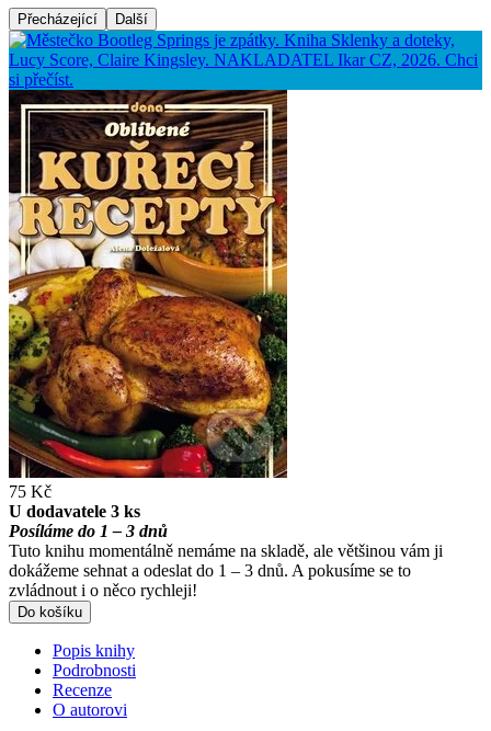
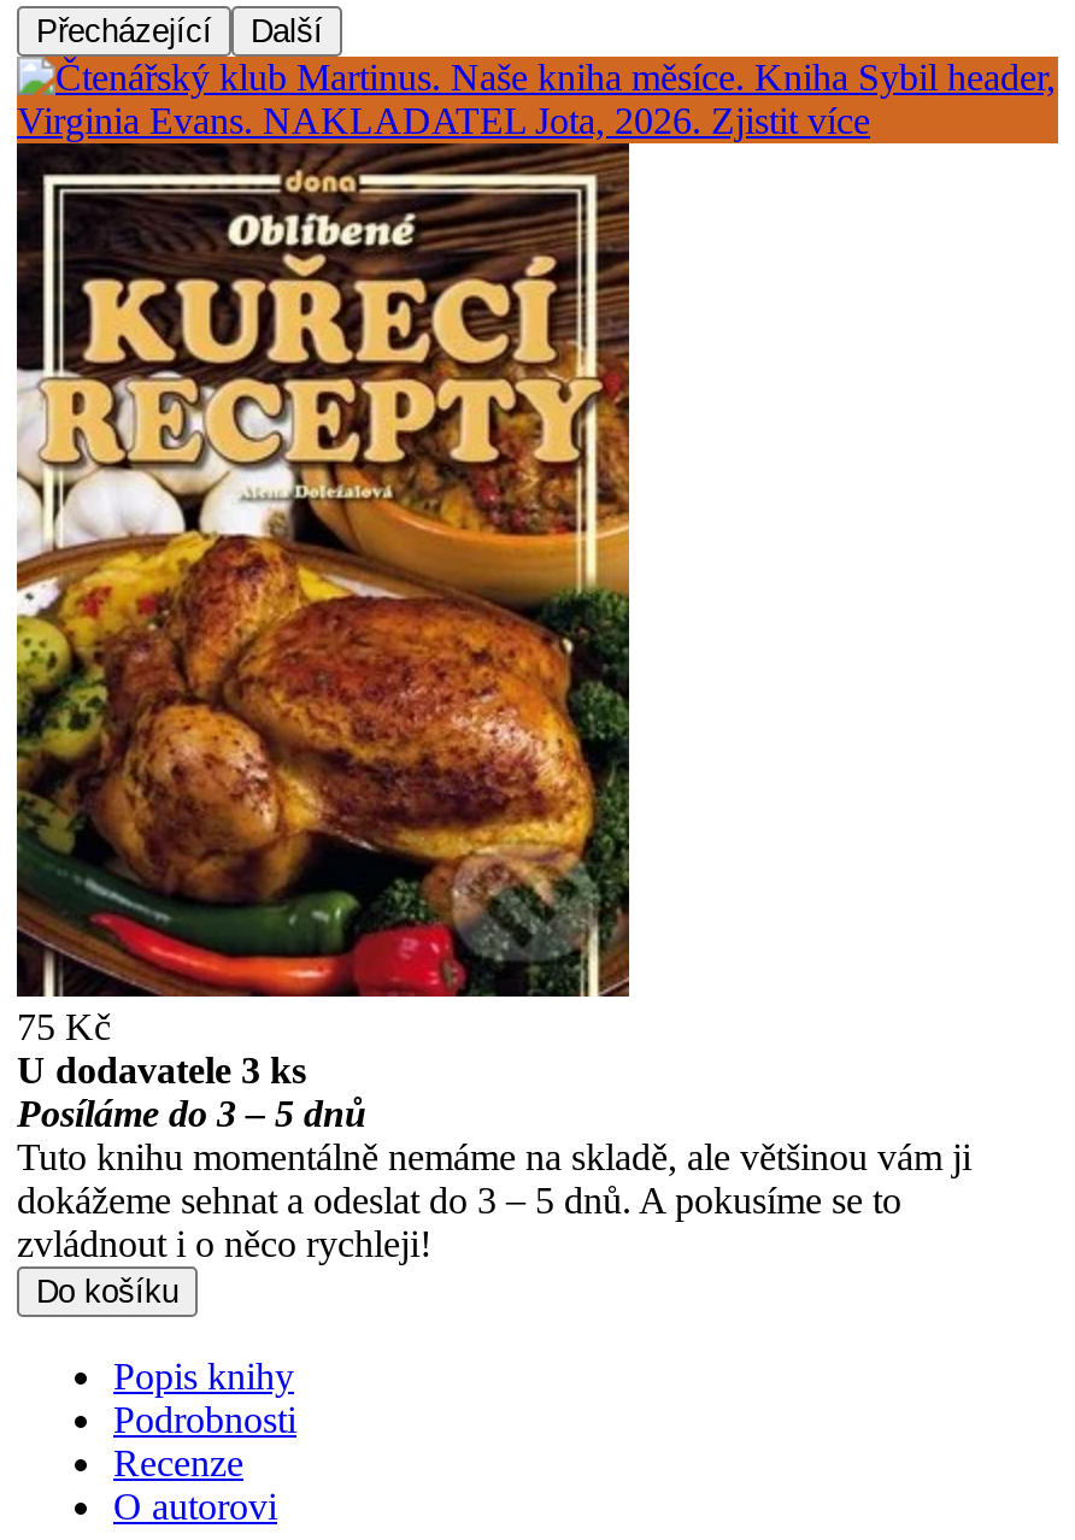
[8,30,483,91] [image] -> [14,54,1061,146] [image]
[9,521,168,540] Posíláme do 1 – 3 dnů -> [17,1092,366,1133] Posíláme do 3 – 5 dnů
[9,561,411,579] dokážeme sehnat a odeslat do 1 – 3 dnů. A pokusíme se to -> [17,1178,901,1219] dokážeme sehnat a odeslat do 3 – 5 dnů. A pokusíme se to

